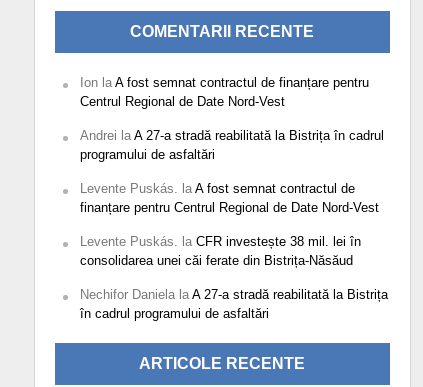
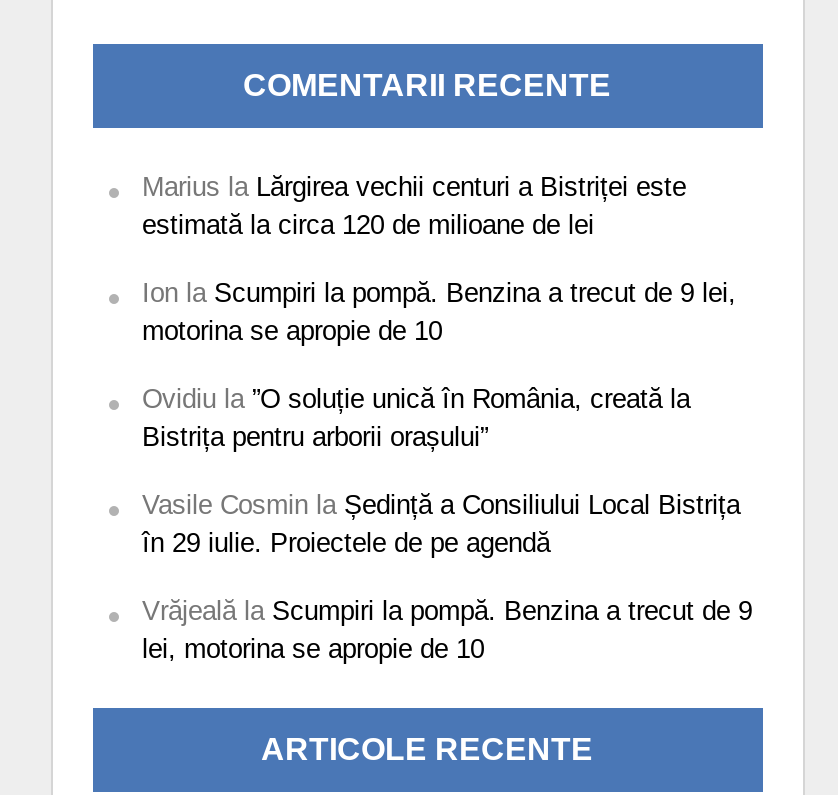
[79,75,368,109] Ion la A fost semnat contractul de finanțare pentru | Centrul Regional de Date Nord-Vest -> [142,171,686,239] Marius la Lărgirea vechii centuri a Bistriței este | estimată la circa 120 de milioane de lei
[79,128,383,162] Andrei la A 27-a stradă reabilitată la Bistrița în cadrul | programului de asfaltări -> [142,277,736,345] Ion la Scumpiri la pompă. Benzina a trecut de 9 lei, | motorina se apropie de 10
[79,181,378,215] Levente Puskás. la A fost semnat contractul de | finanțare pentru Centrul Regional de Date Nord-Vest -> [142,383,690,451] Ovidiu la”O soluție unică în România, creată la | Bistrița pentru arborii orașului”
[79,234,360,268] Levente Puskás. la CFR investește 38 mil. lei în | consolidarea unei căi ferate din Bistrița-Năsăud -> [142,489,740,557] Vasile Cosmin la Ședință a Consiliului Local Bistrița | în 29 iulie. Proiectele de pe agendă
[79,287,387,321] Nechifor Daniela la A 27-a stradă reabilitată la Bistrița | în cadrul programului de asfaltări -> [142,595,752,663] Vrăjeală la Scumpiri la pompă. Benzina a trecut de 9 | lei, motorina se apropie de 10

